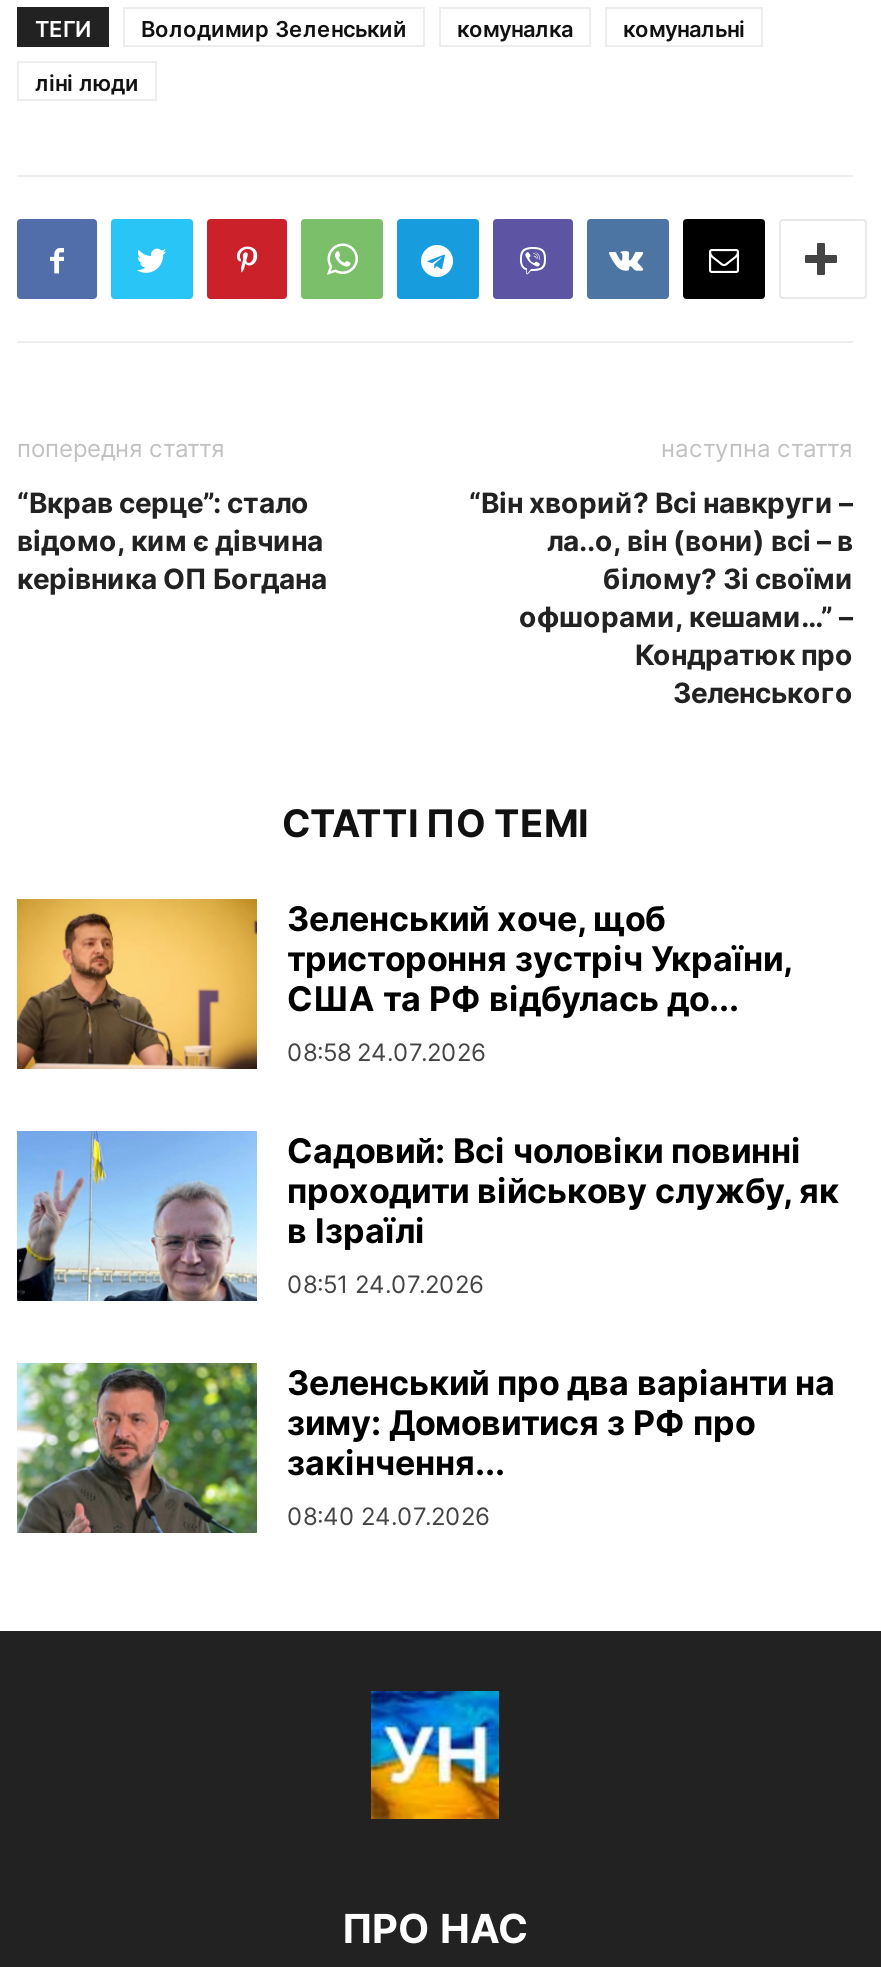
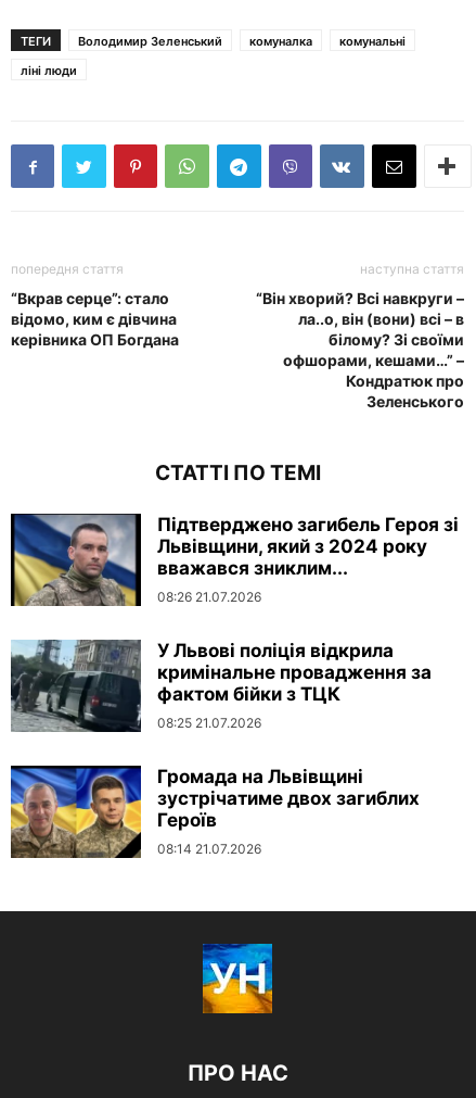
[15,897,791,1071] [image] | Зеленський хоче, щоб | тристороння зустріч України, | США та РФ відбулась до... | 08:58 24.07.2026 -> [10,513,459,607] [image] | Підтверджено загибель Героя зі | Львівщини, який з 2024 року | вважався зниклим... | 08:26 21.07.2026
[15,1129,839,1303] [image] | Садовий: Всі чоловіки повинні | проходити військову службу, як | в Ізраїлі | 08:51 24.07.2026 -> [10,639,432,733] [image] | У Львові поліція відкрила | кримінальне провадження за | фактом бійки з ТЦК | 08:25 21.07.2026
[17,1361,835,1535] [image] | Зеленський про два варіанти на | зиму: Домовитися з РФ про | закінчення... | 08:40 24.07.2026 -> [10,765,420,859] [image] | Громада на Львівщині | зустрічатиме двох загиблих | Героїв | 08:14 21.07.2026

